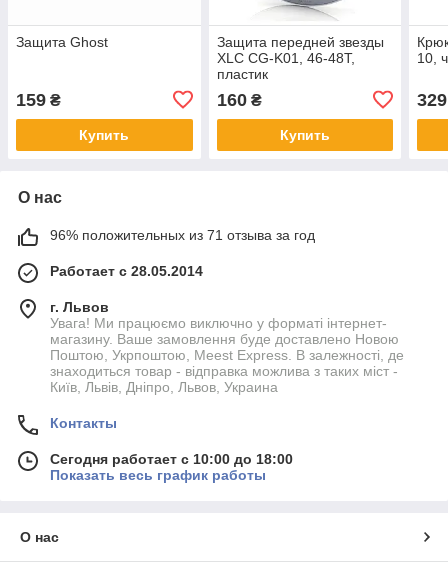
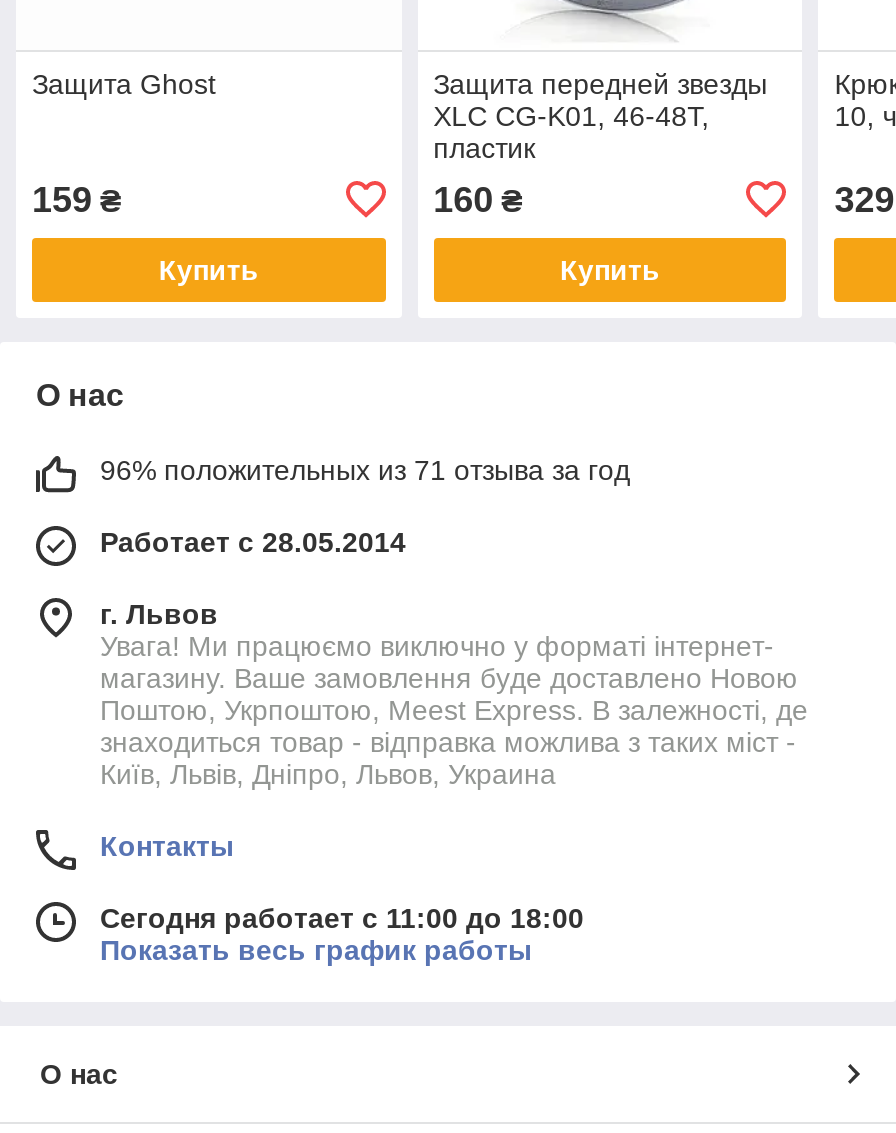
[50,451,293,467] Сегодня работает с 10:00 до 18:00 -> [100,902,584,934] Сегодня работает с 11:00 до 18:00

